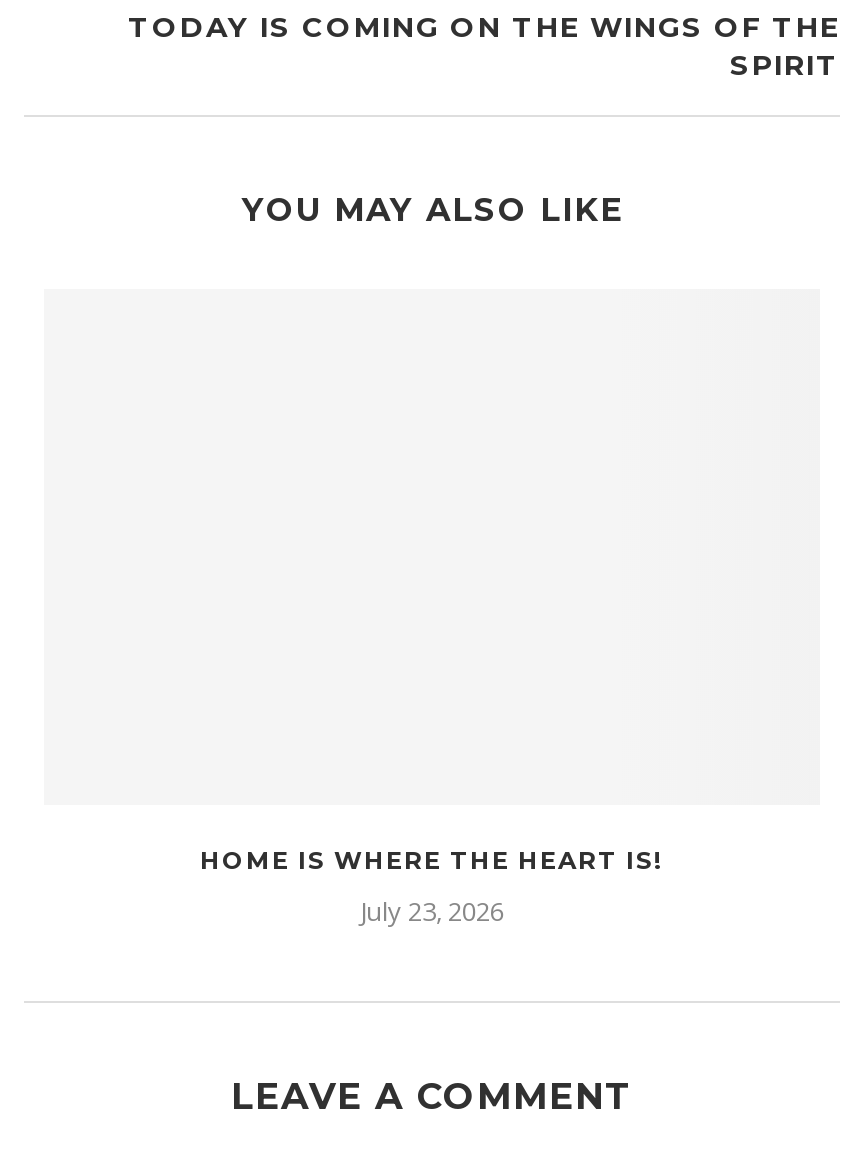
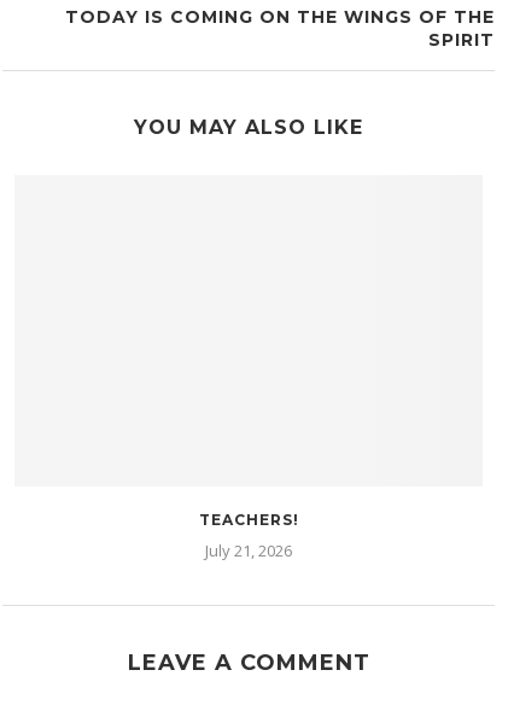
[200,846,664,876] HOME IS WHERE THE HEART IS! -> [198,511,299,529] TEACHERS!
[360,894,504,930] July 23, 2026 -> [205,540,292,562] July 21, 2026

